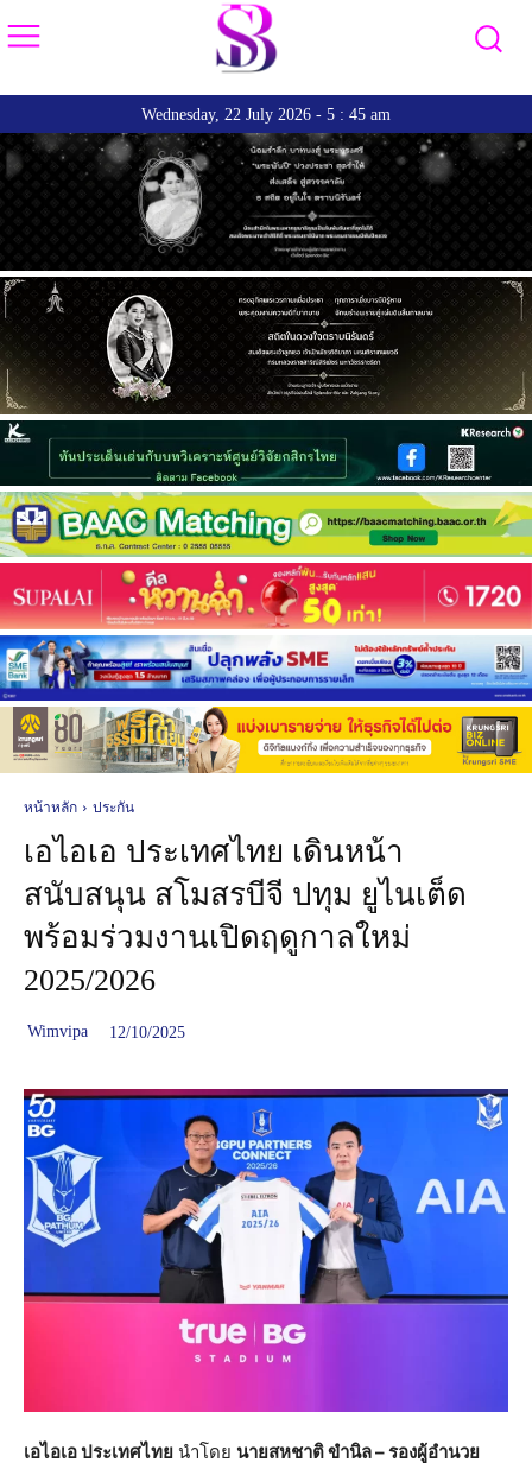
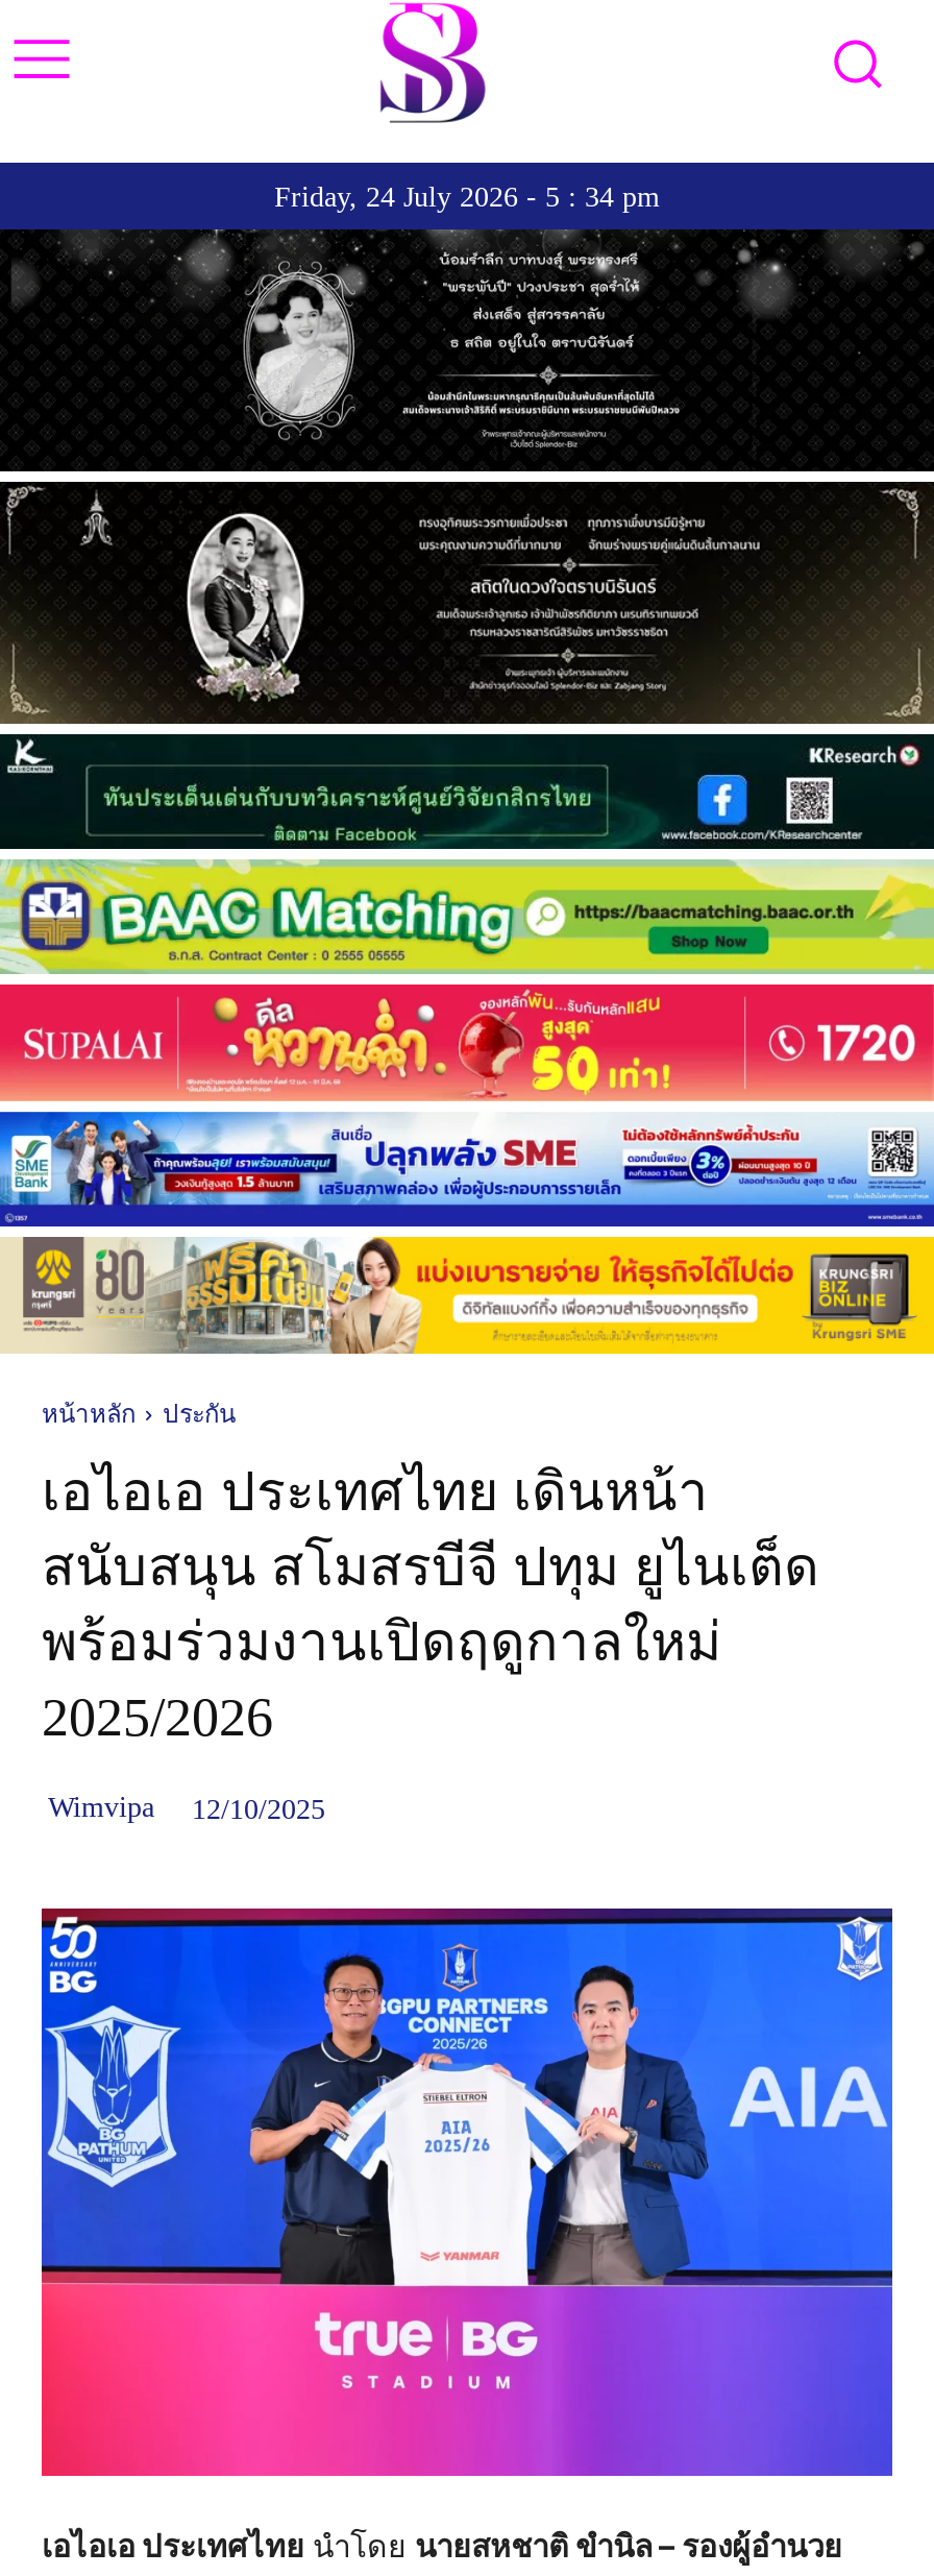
[141,106,391,124] Wednesday, 22 July 2026 - 5 : 45 am -> [274,183,660,214] Friday, 24 July 2026 - 5 : 34 pm

